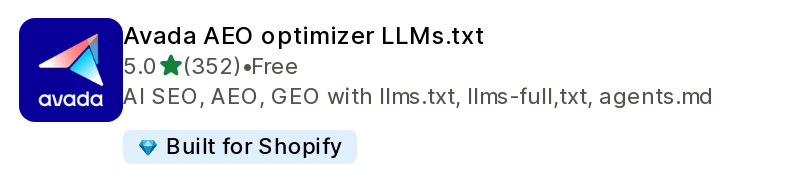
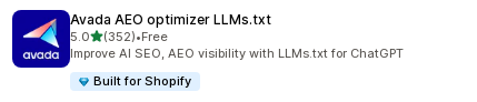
[123,82,713,110] AI SEO, AEO, GEO with llms.txt, llms-full,txt, agents.md -> [70,45,404,61] Improve AI SEO, AEO visibility with LLMs.txt for ChatGPT

